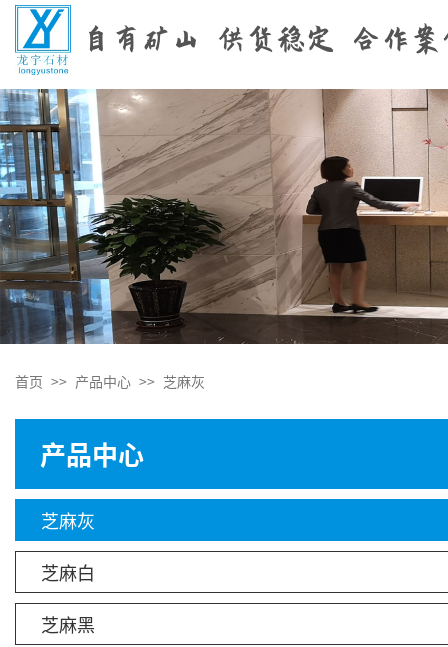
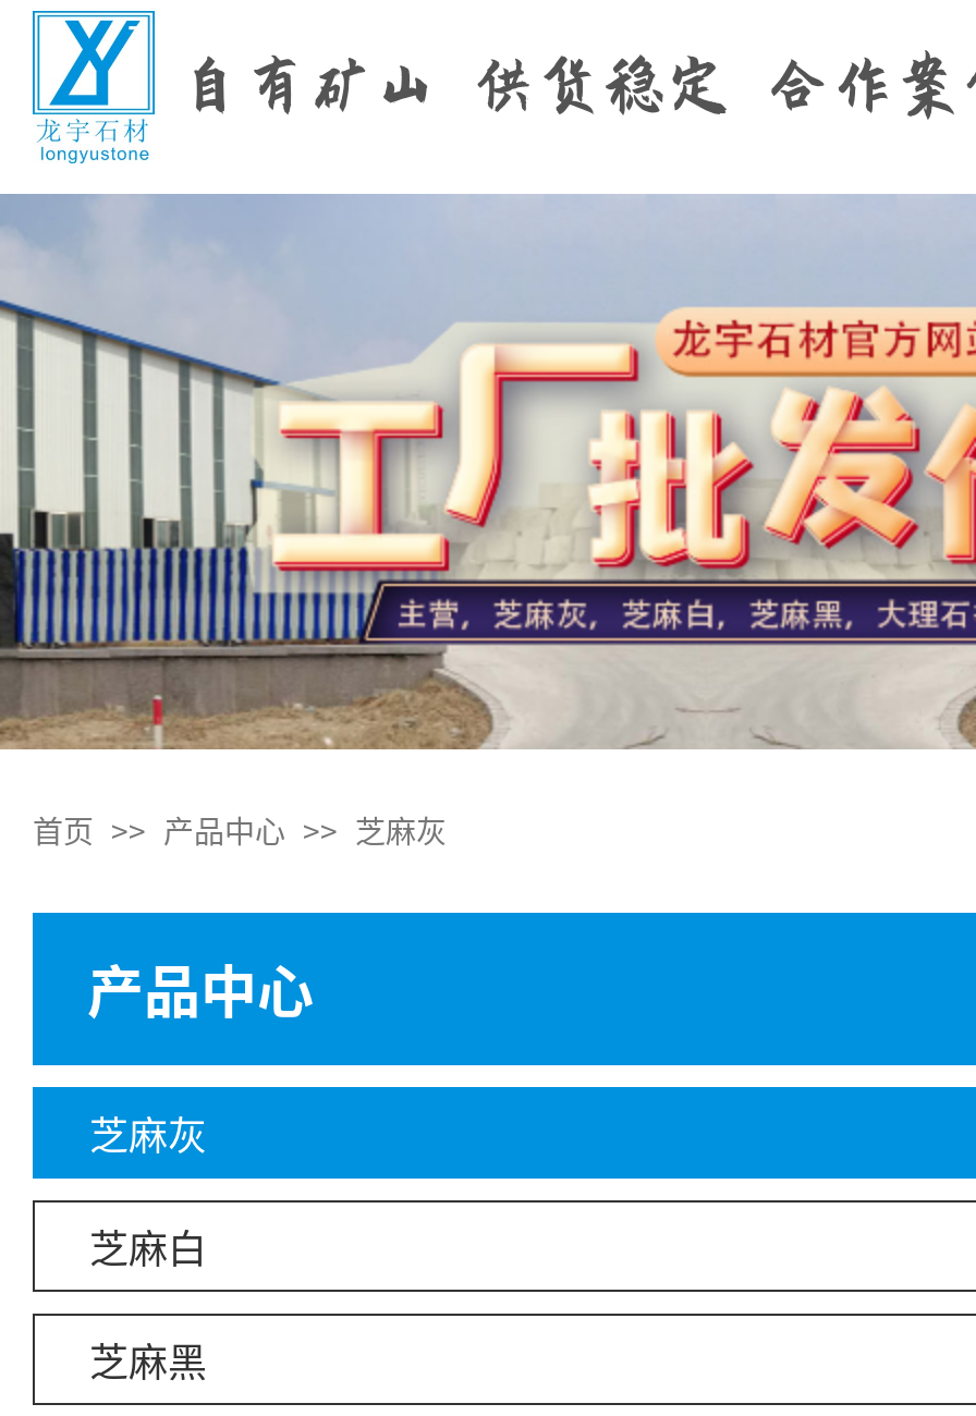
[3,89,445,345] [image] -> [7,194,969,752] [image]

